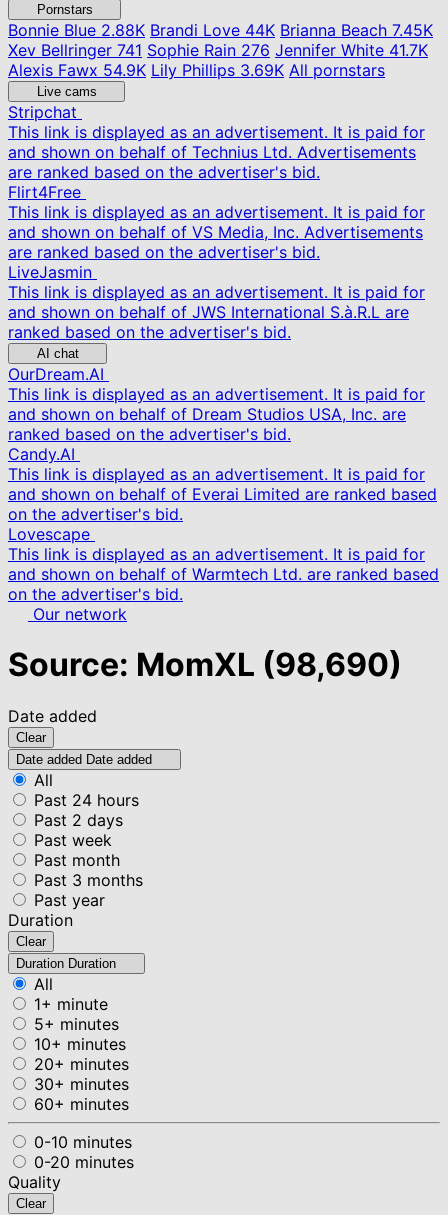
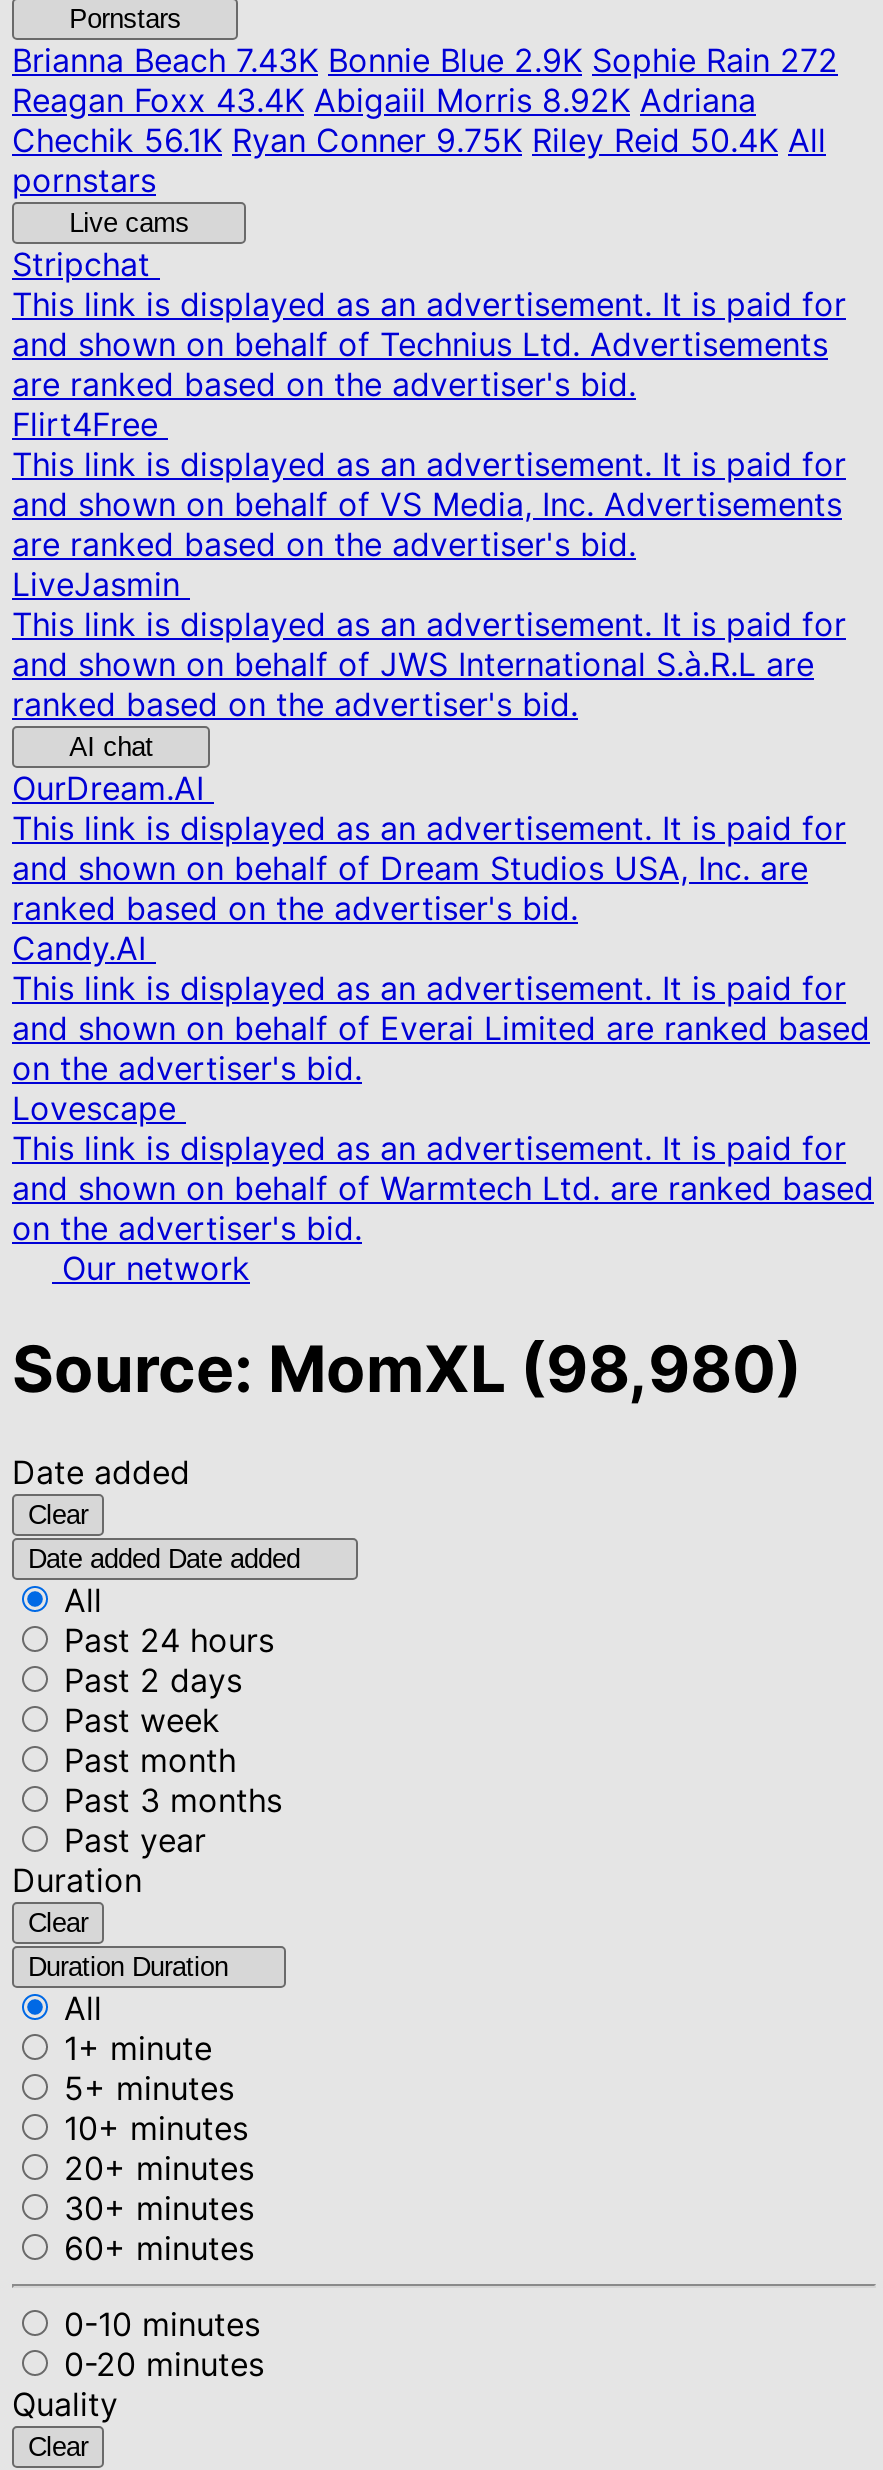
[8,20,433,80] Bonnie Blue2.88K Brandi Love 44K Brianna Beach 7.45K | Xev Bellringer 741 Sophie Rain 276 Jennifer White 41.7K | Alexis Fawx 54.9K Lily Phillips 3.69K All pornstars -> [12,40,838,200] Brianna Beach7.43K Bonnie Blue 2.9K Sophie Rain 272 | Reagan Foxx 43.4K Abigaiil Morris 8.92K Adriana | Chechik 56.1K Ryan Conner 9.75K Riley Reid 50.4K All | pornstars
[8,645,402,684] Source: MomXL (98,690) -> [12,1331,802,1409] Source: MomXL (98,980)

